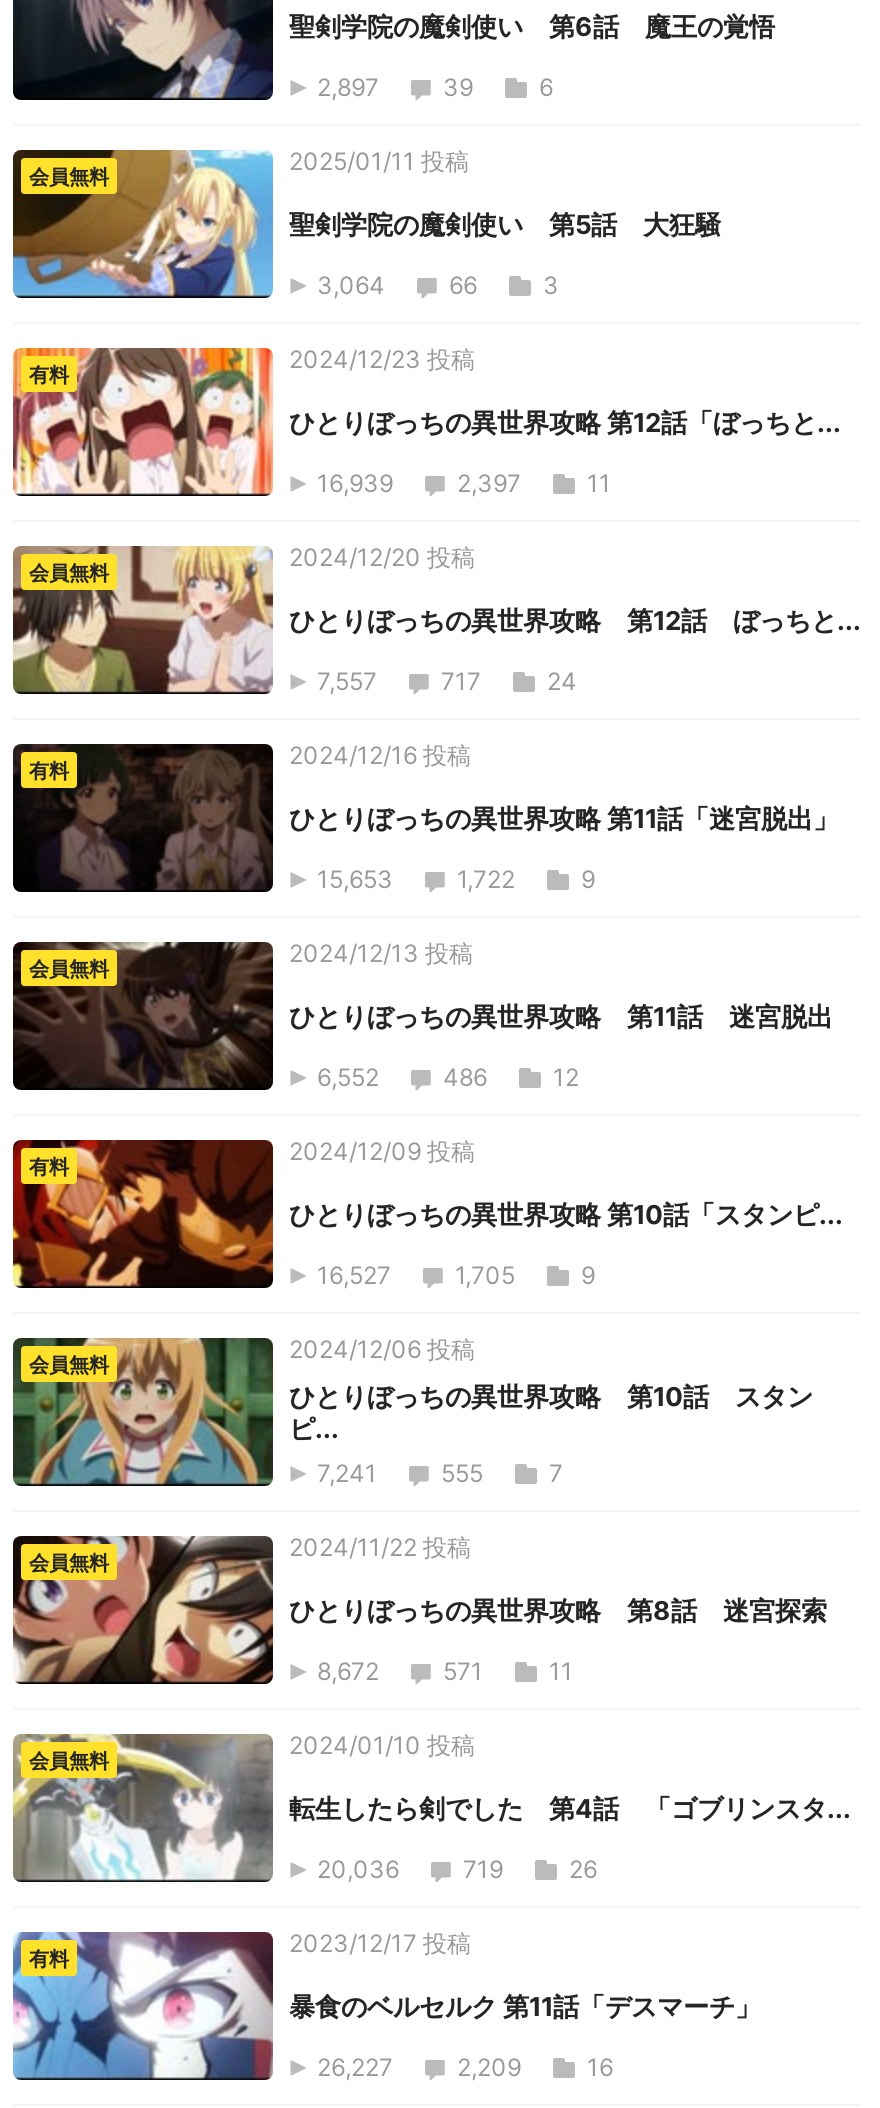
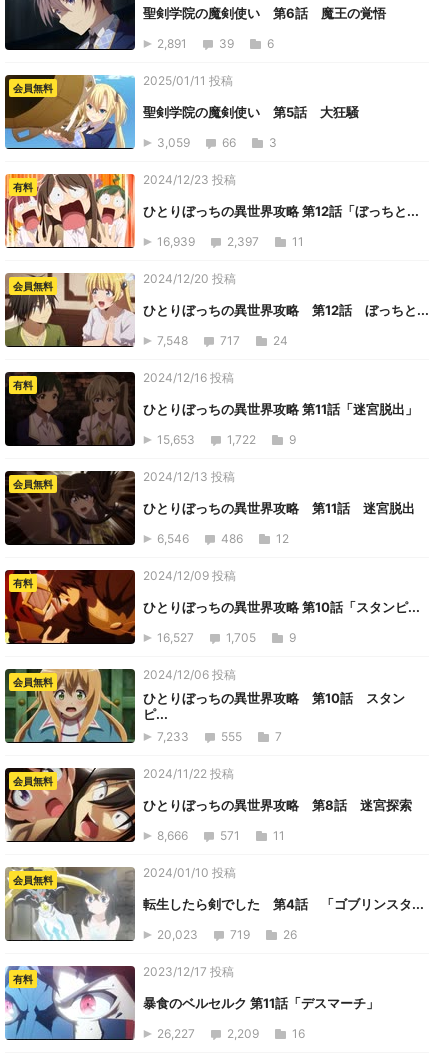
[317,72,379,102] 2,897 -> [157,36,187,51] 2,891
[317,270,385,300] 3,064 -> [157,135,190,150] 3,059
[317,666,377,696] 7,557 -> [157,333,188,348] 7,548
[317,1062,379,1092] 6,552 -> [157,531,189,546] 6,546
[317,1458,377,1488] 7,241 -> [157,729,189,744] 7,233
[317,1656,379,1686] 8,672 -> [157,828,188,843] 8,666
[317,1854,399,1884] 20,036 -> [157,927,198,942] 20,023

